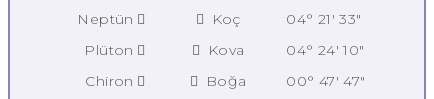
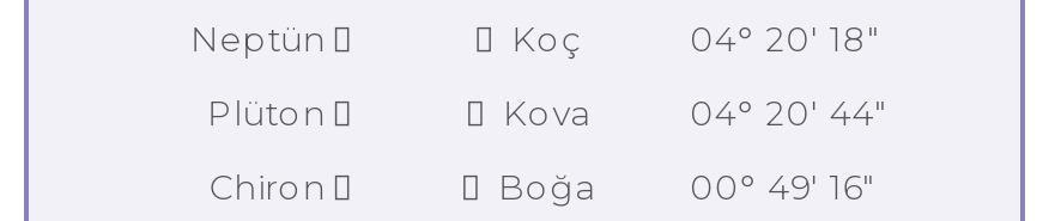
[286,10,362,28] 04° 21' 33" -> [690,17,881,60] 04° 20' 18"
[286,41,365,59] 04° 24' 10" -> [690,91,888,134] 04° 20' 44"
[286,72,366,90] 00° 47' 47" -> [690,165,876,208] 00° 49' 16"

